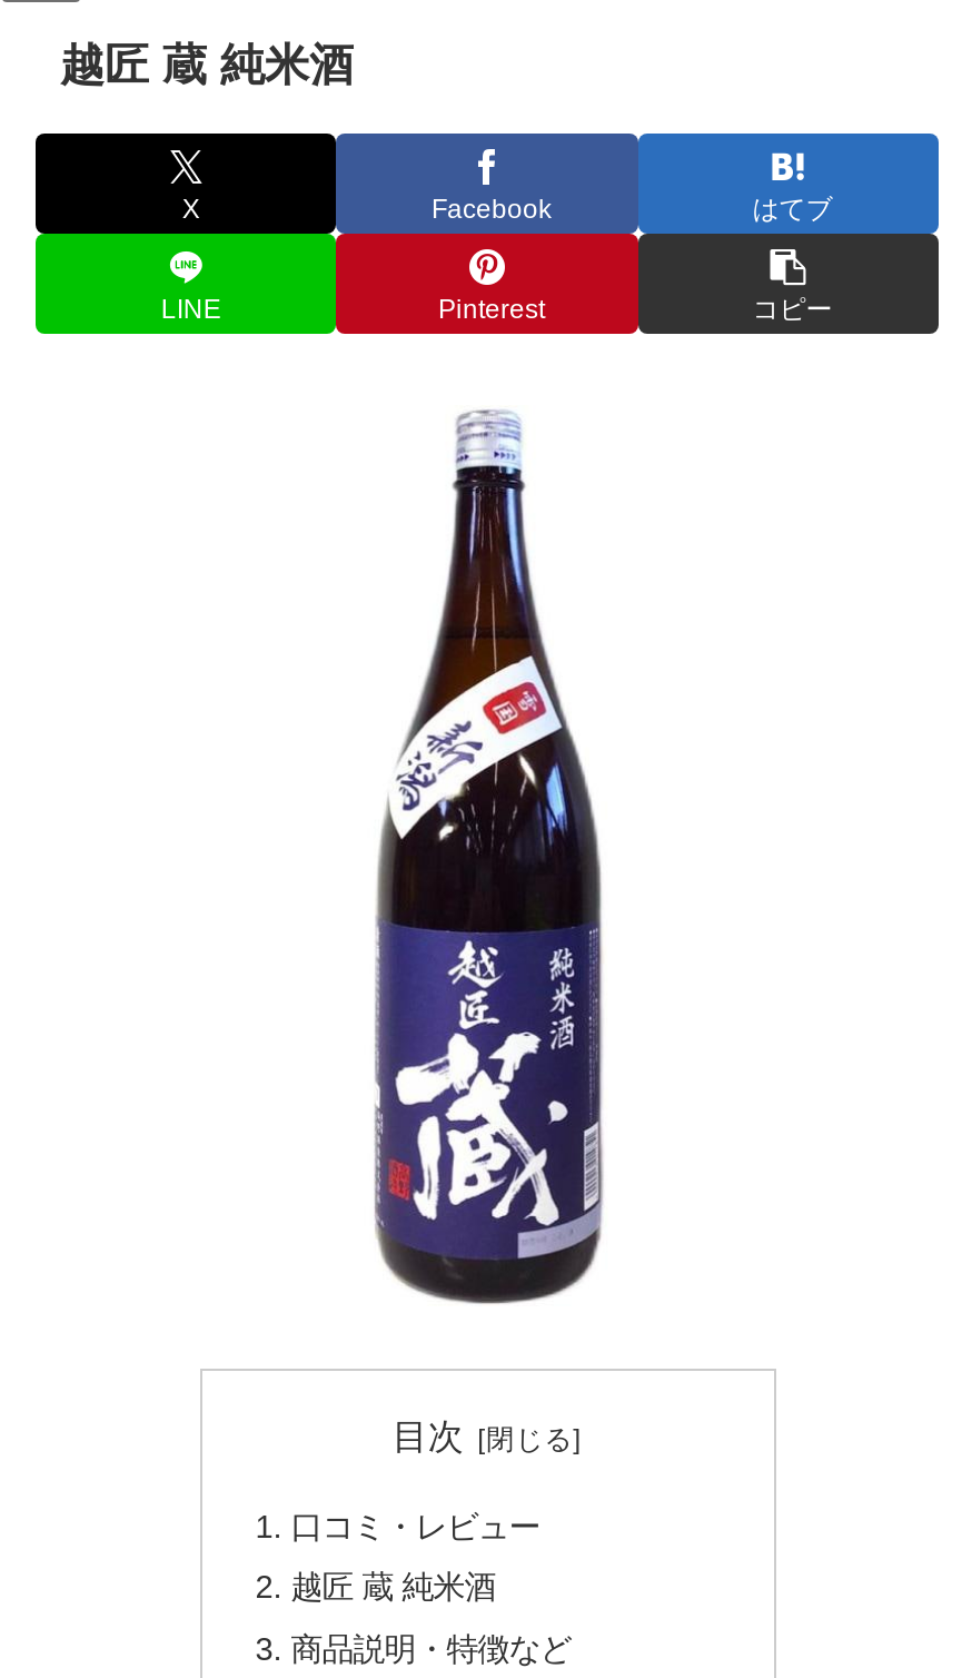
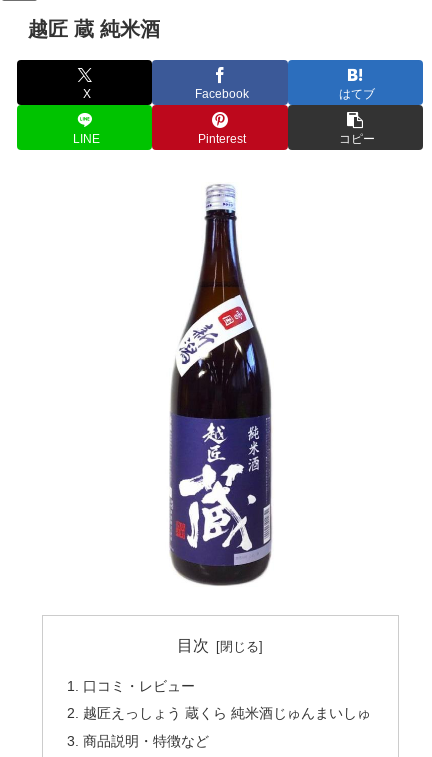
[291,1570,496,1606] 越匠 蔵 純米酒 -> [83,705,371,721] 越匠えっしょう 蔵くら 純米酒じゅんまいしゅ

